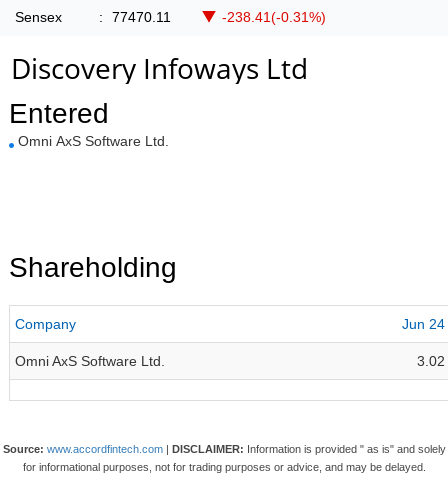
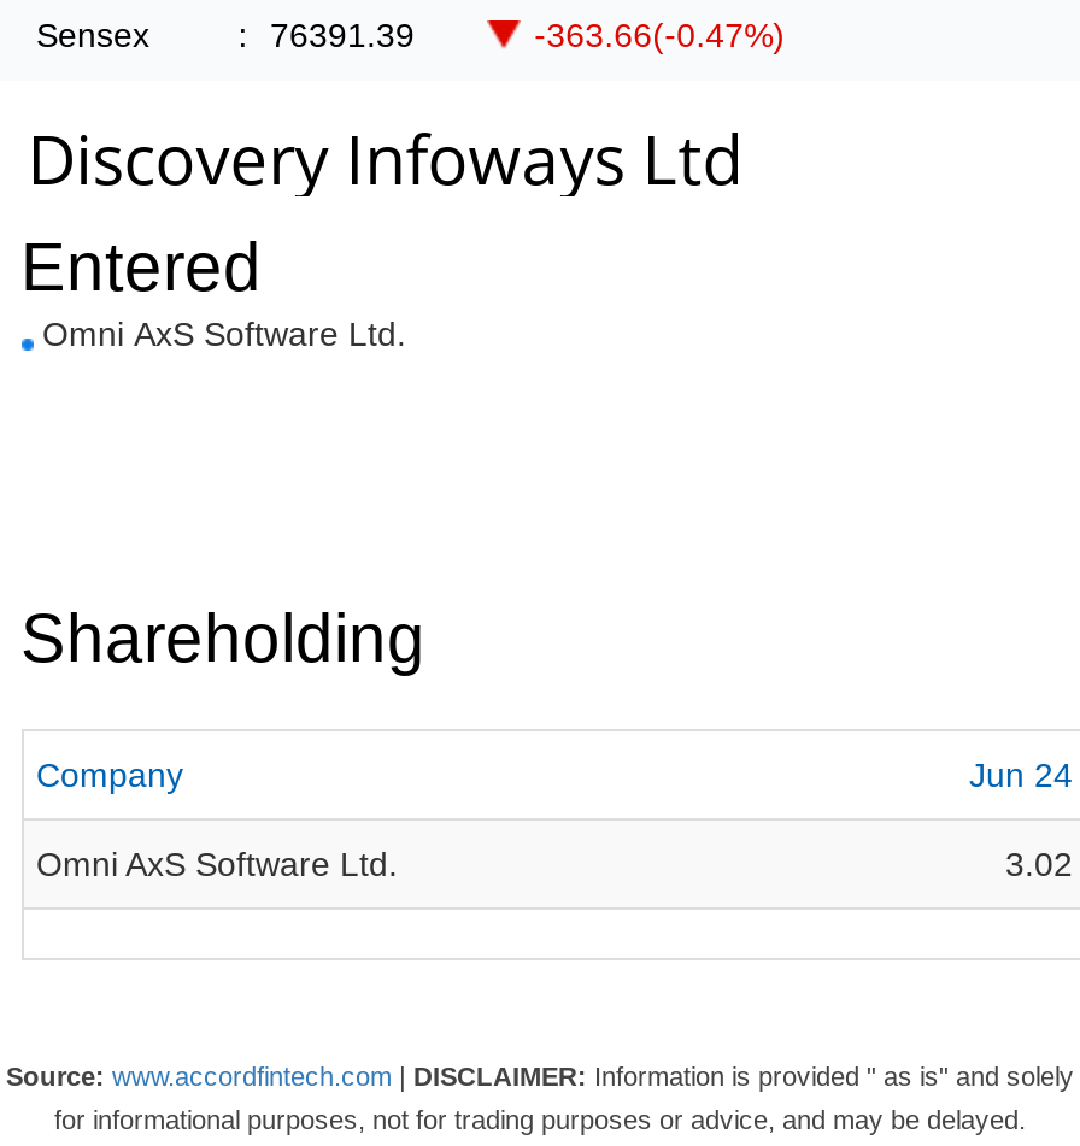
[112,9,171,25] 77470.11 -> [270,16,415,54] 76391.39
[222,9,326,25] -238.41(-0.31%) -> [534,16,785,54] -363.66(-0.47%)

